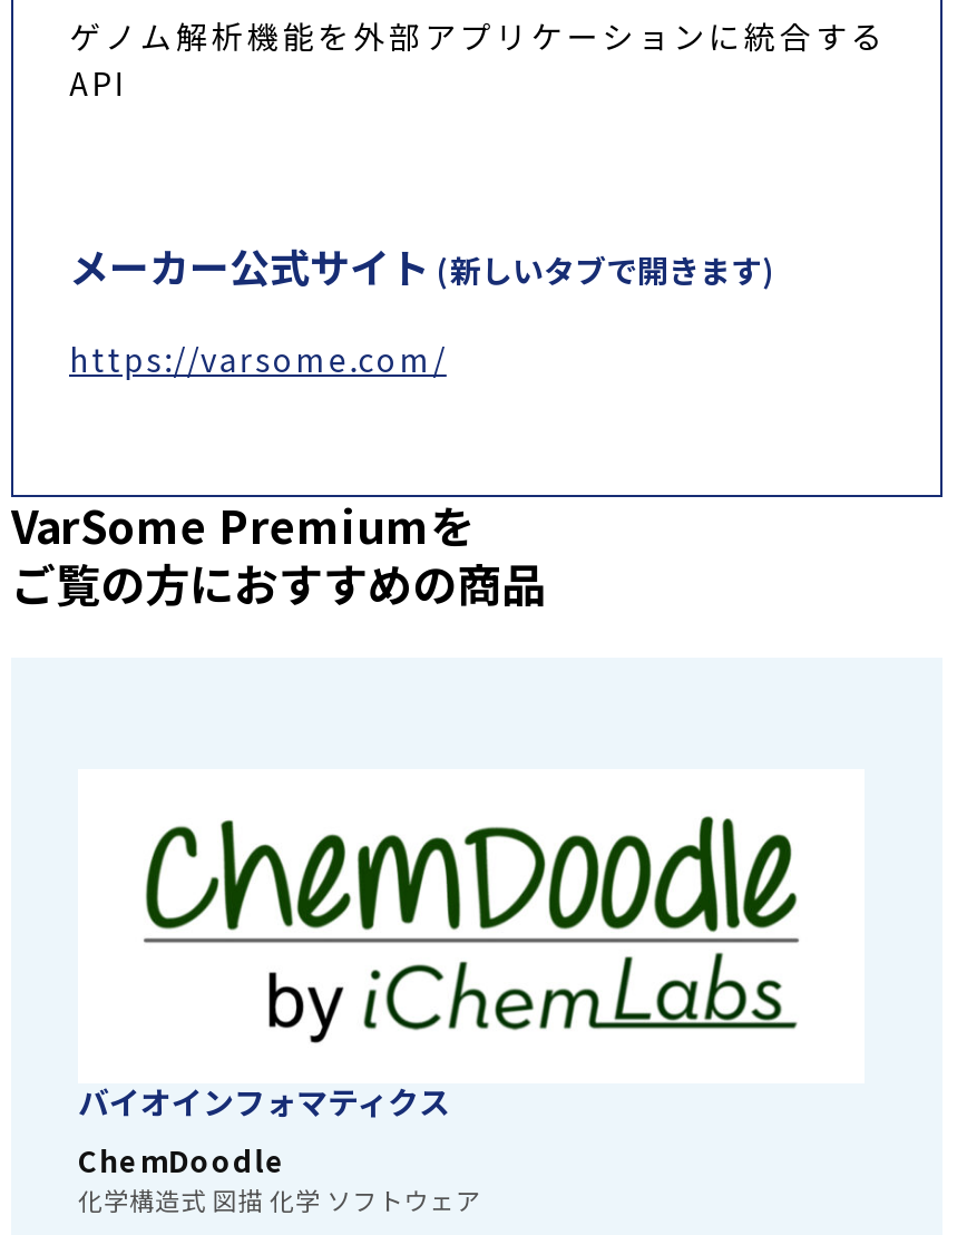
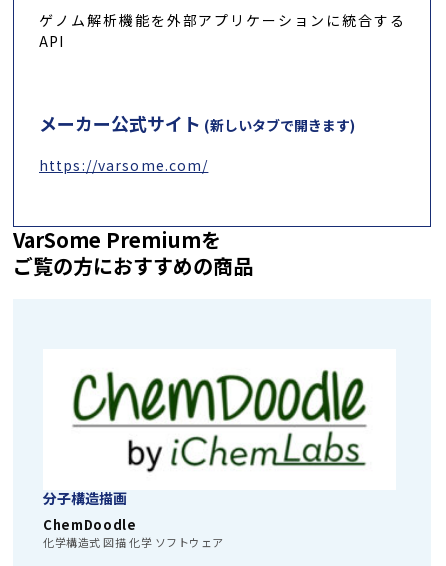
[78,1079,450,1124] バイオインフォマティクス -> [43,488,127,508] 分子構造描画

